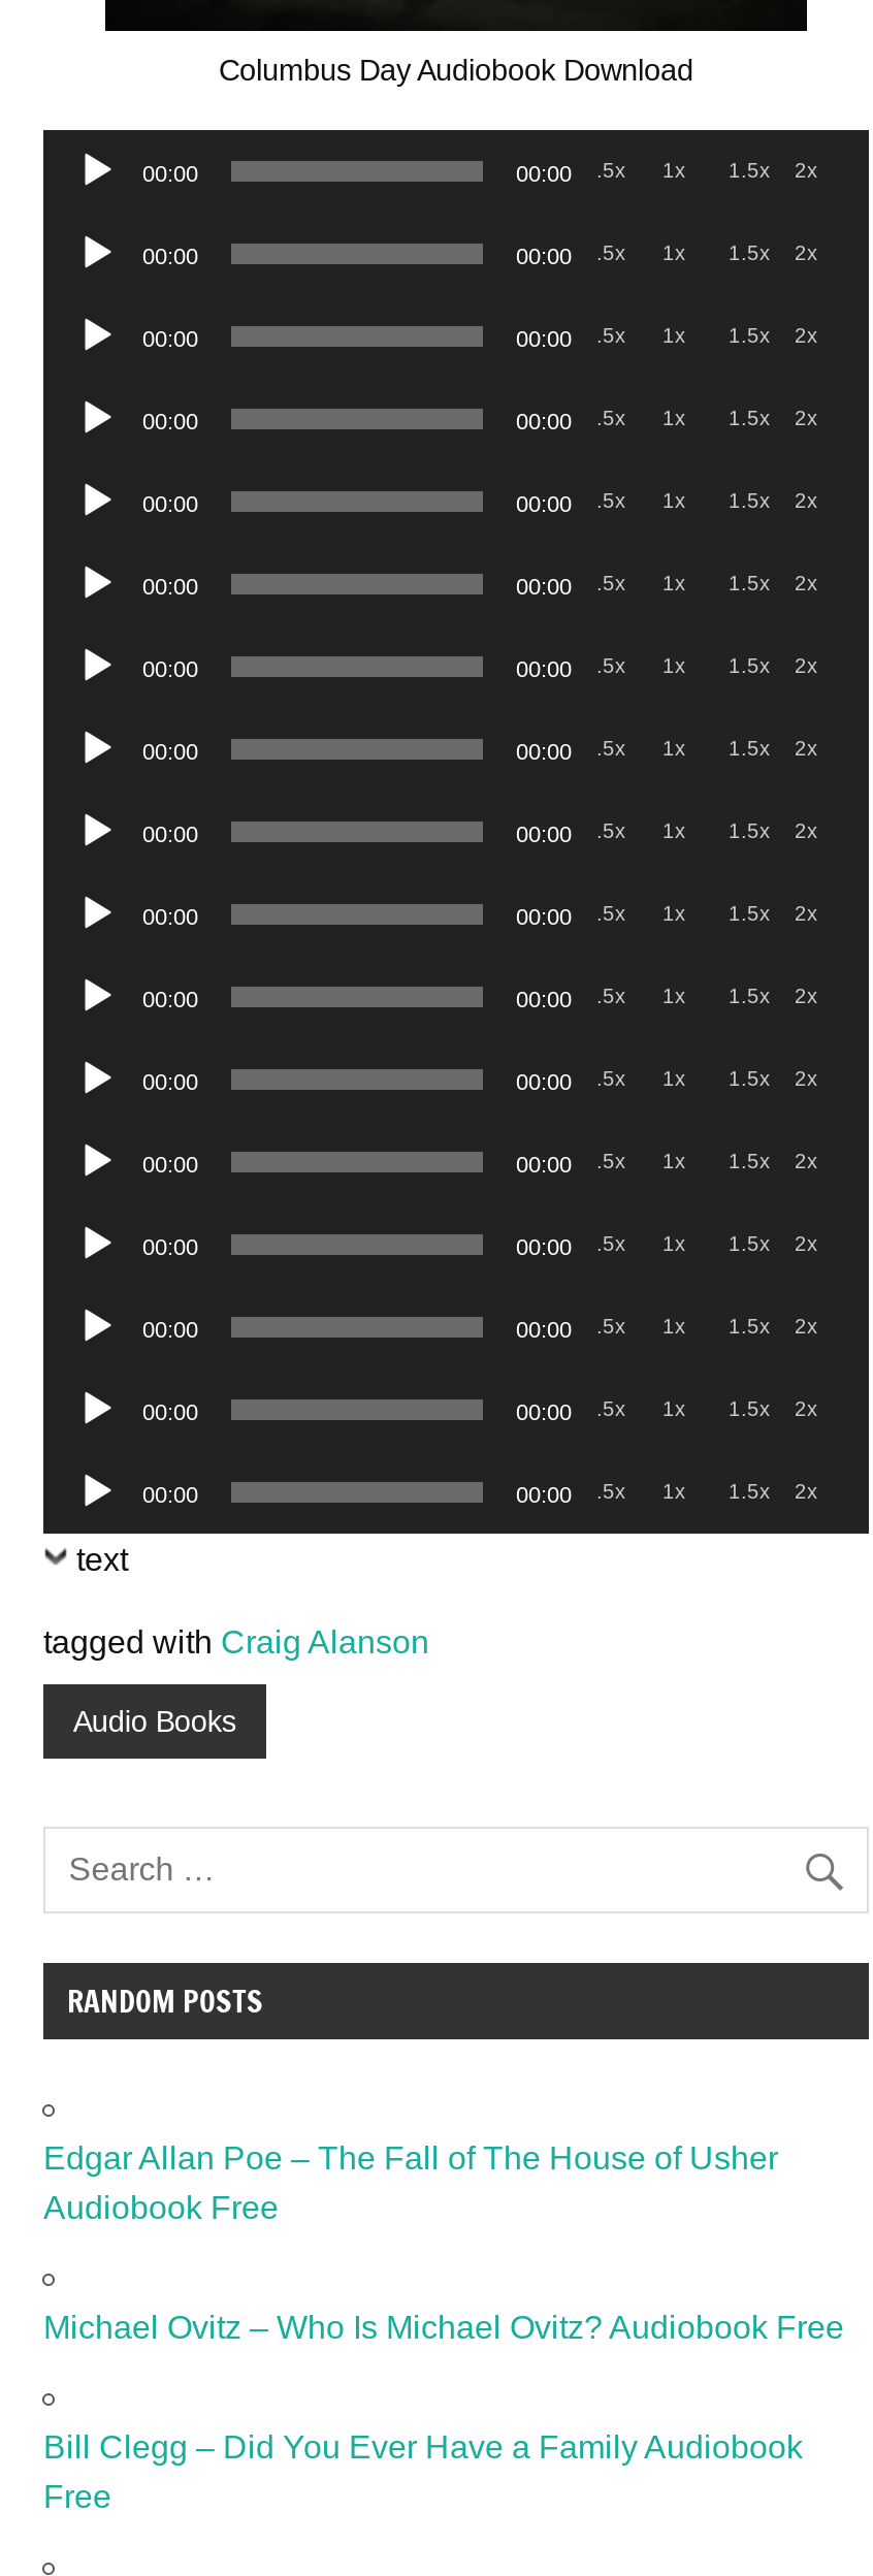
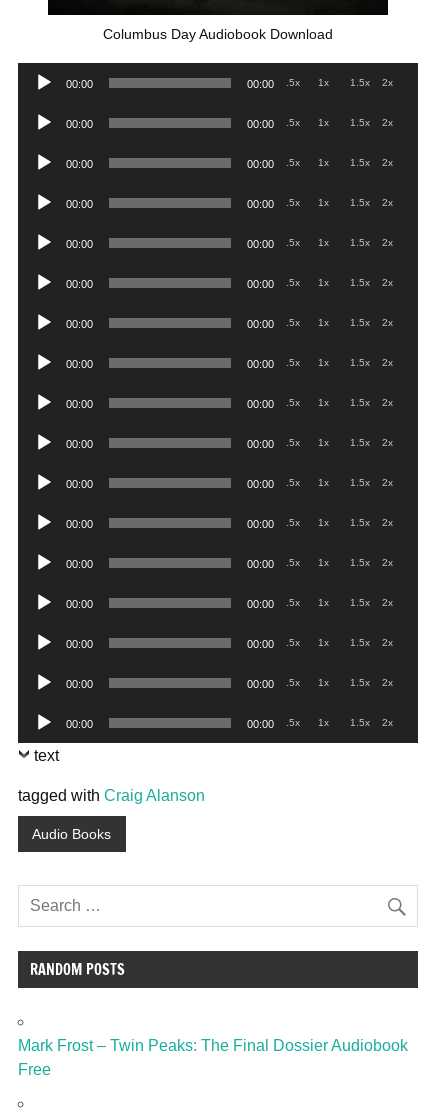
[43,2140,844,2464] Edgar Allan Poe – The Fall of The House of Usher | Audiobook Free | Michael Ovitz – Who Is Michael Ovitz? Audiobook Free | Bill Clegg – Did You Ever Have a Family Audiobook -> [18,1037,408,1054] Mark Frost – Twin Peaks: The Final Dossier Audiobook

